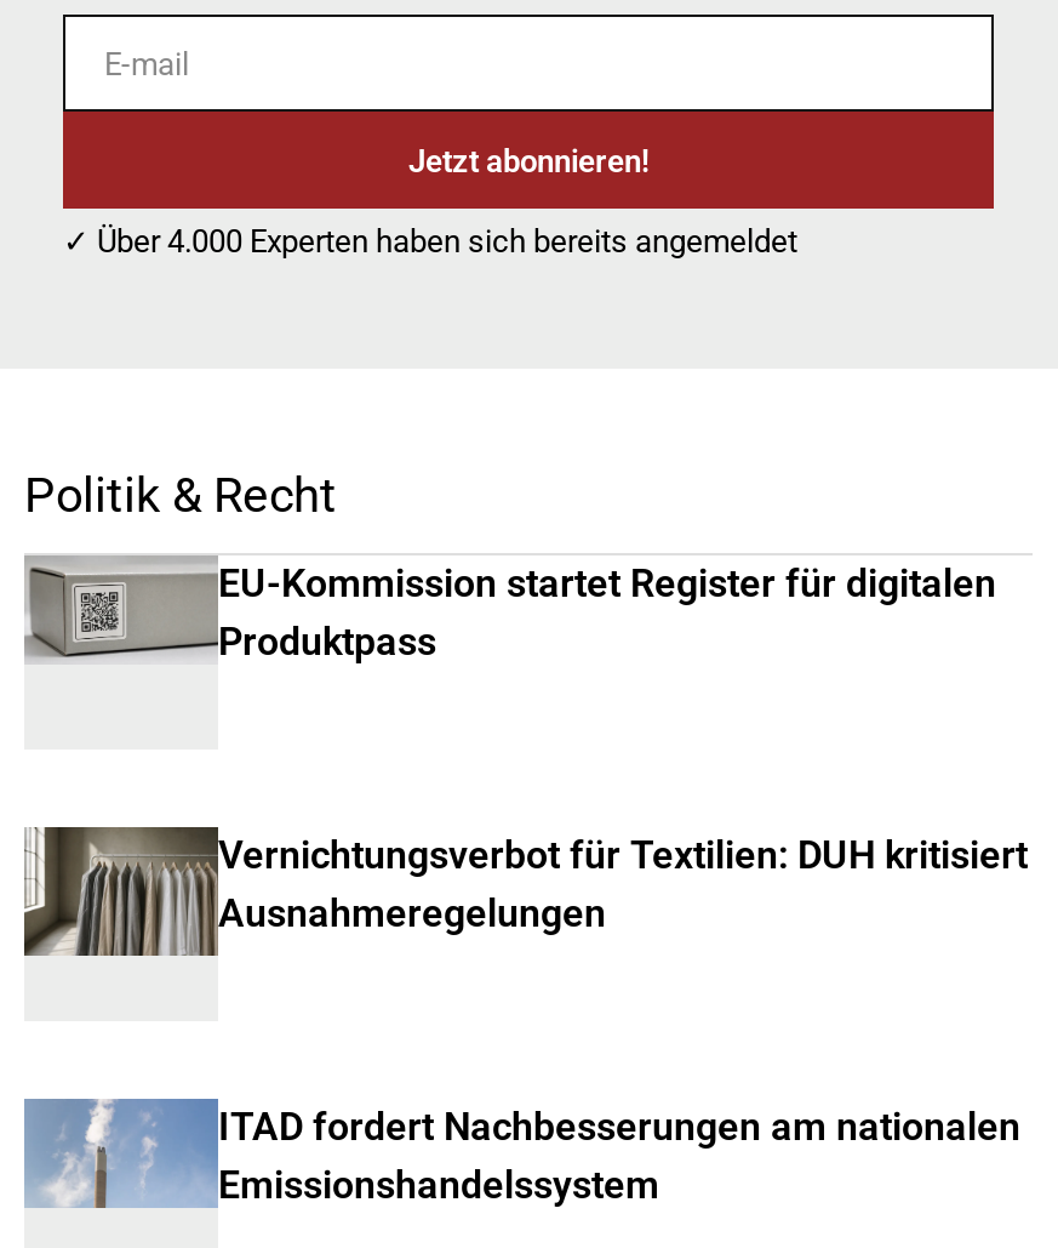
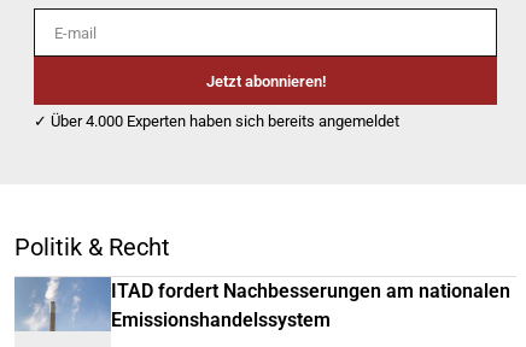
[24,555,996,665] [image] | EU-Kommission startet Register für digitalen | Produktpass -> none
[22,825,1028,958] [image] | Vernichtungsverbot für Textilien: DUH kritisiert | Ausnahmeregelungen -> none

